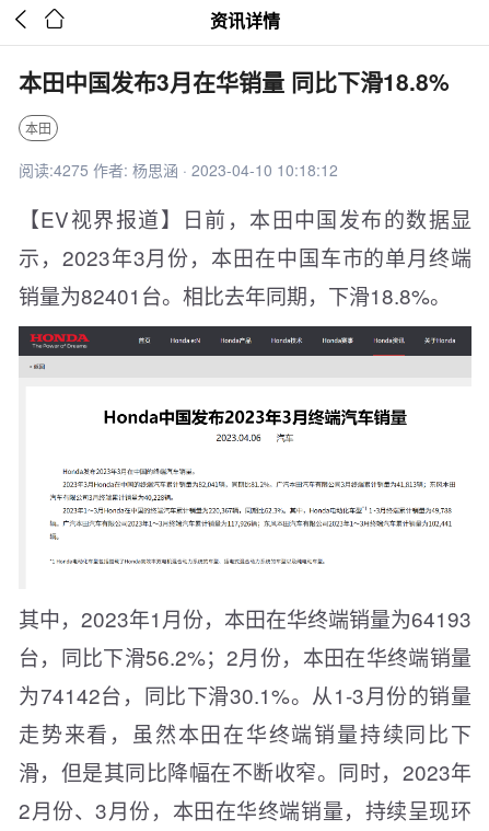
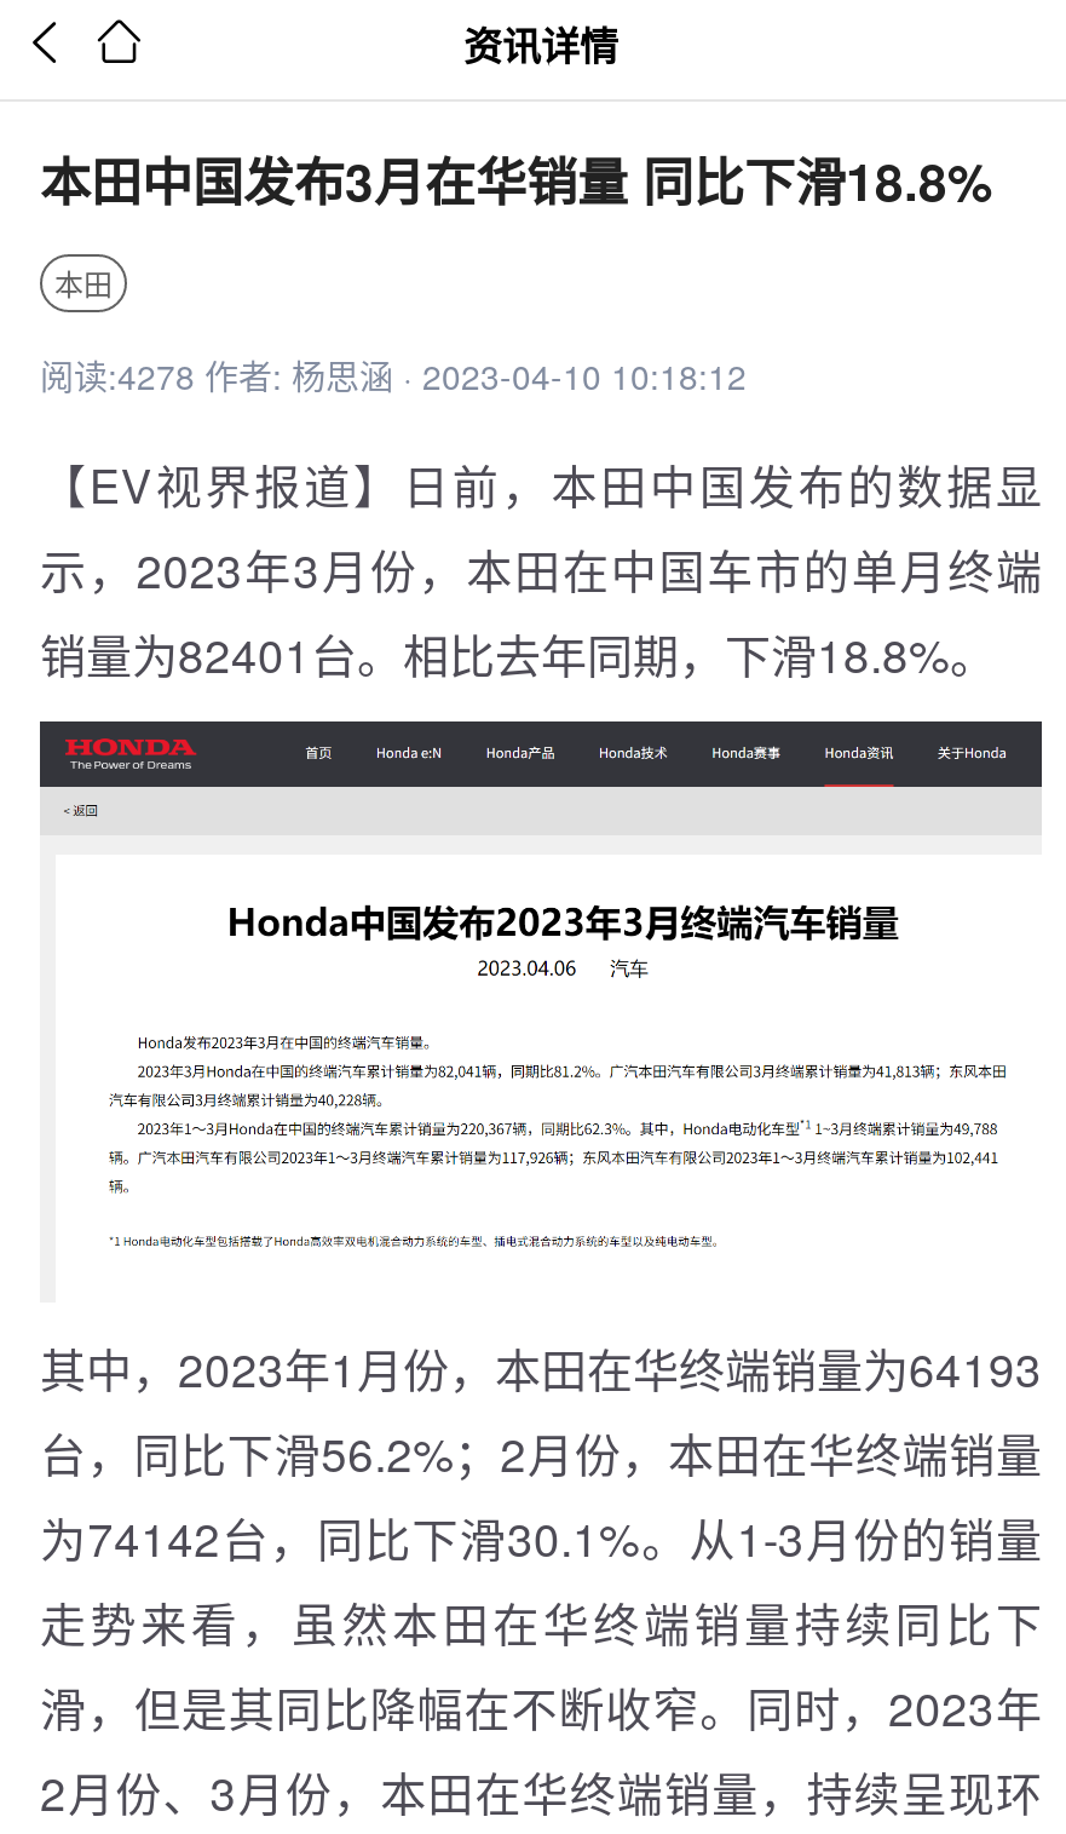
[19,159,338,181] 阅读:4275 作者: 杨思涵 · 2023-04-10 10:18:12 -> [40,351,747,399] 阅读:4278 作者: 杨思涵 · 2023-04-10 10:18:12

